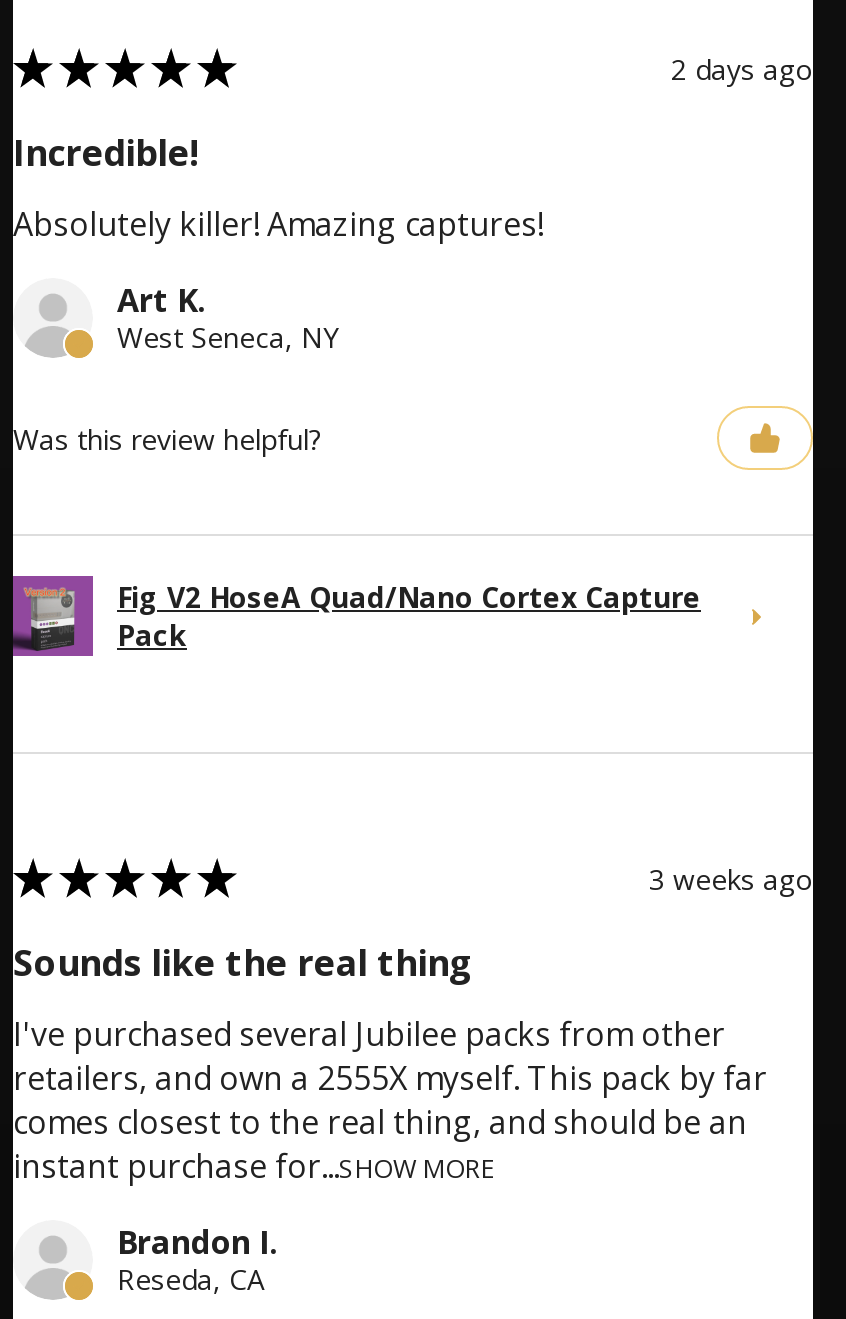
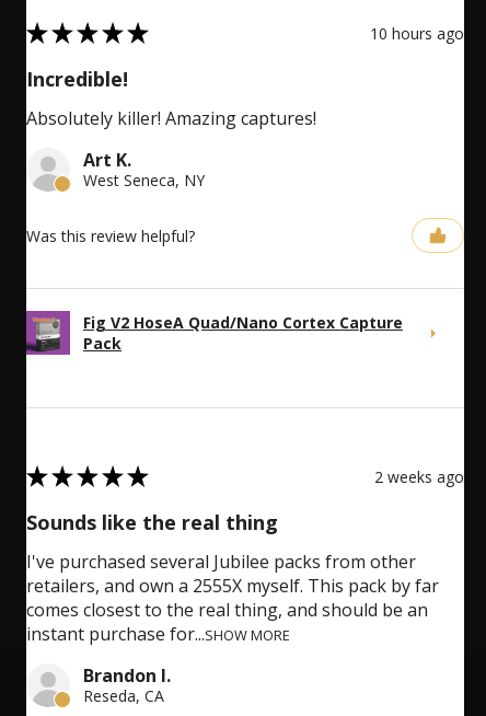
[671,49,813,87] 2 days ago -> [370,23,464,43] 10 hours ago
[649,859,813,897] 3 weeks ago -> [374,466,464,487] 2 weeks ago

